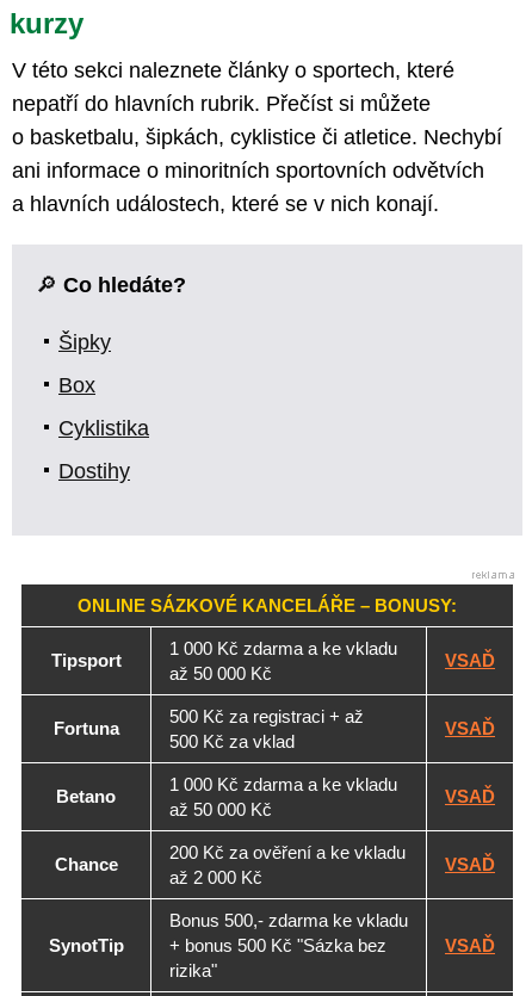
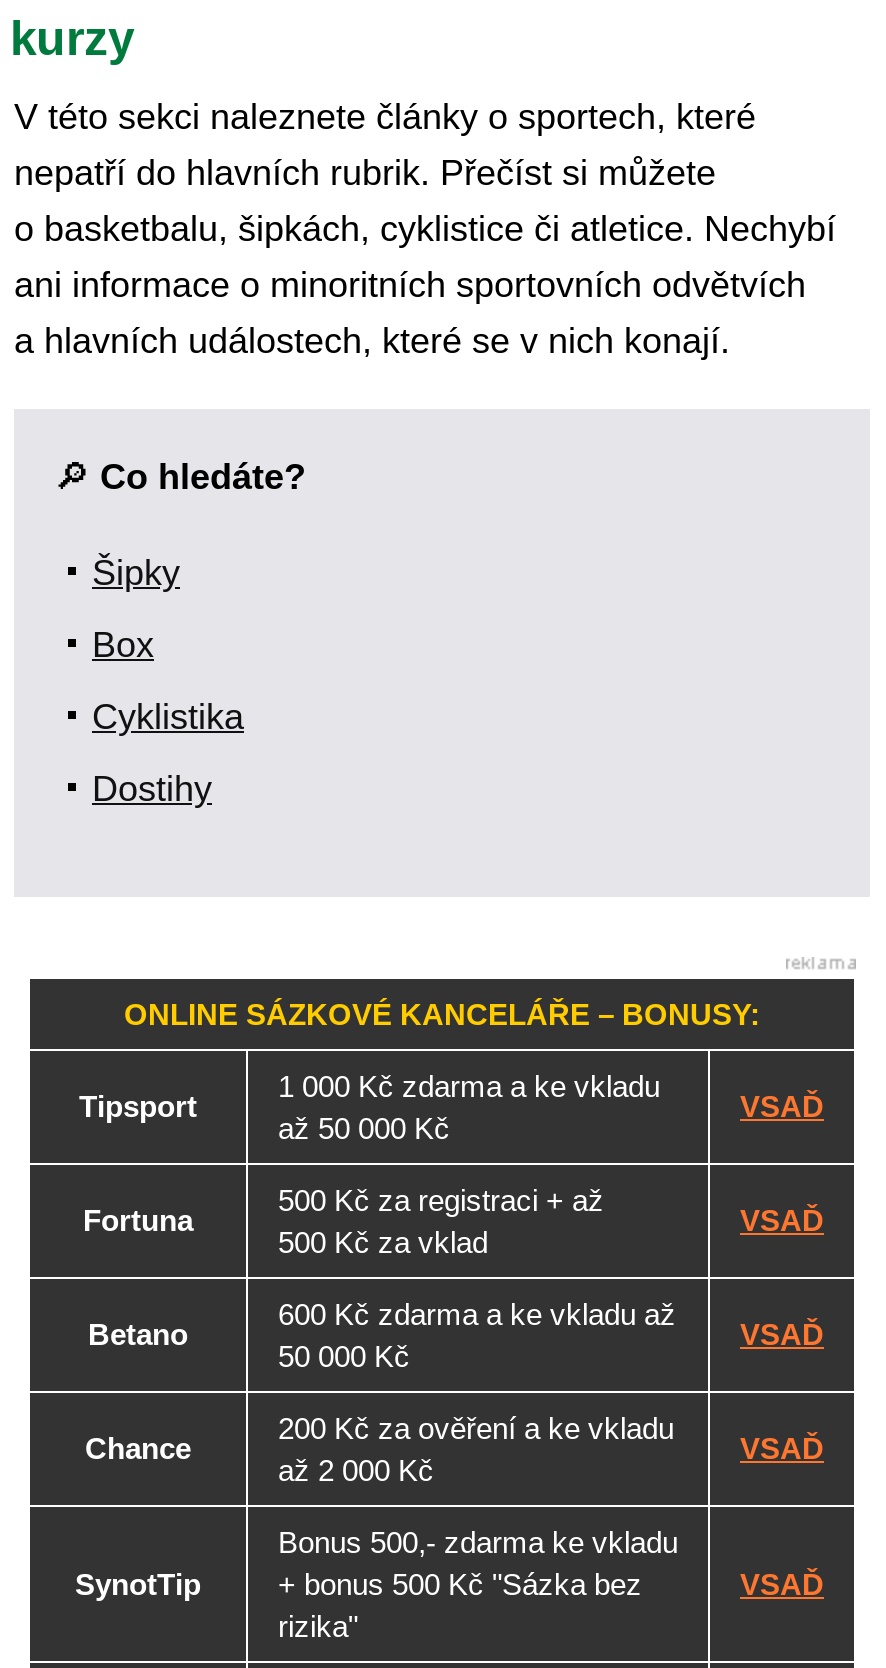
[169,774,397,819] 1 000 Kč zdarma a ke vkladu | až 50 000 Kč -> [278,1297,676,1373] 600 Kč zdarma a ke vkladu až | 50 000 Kč

